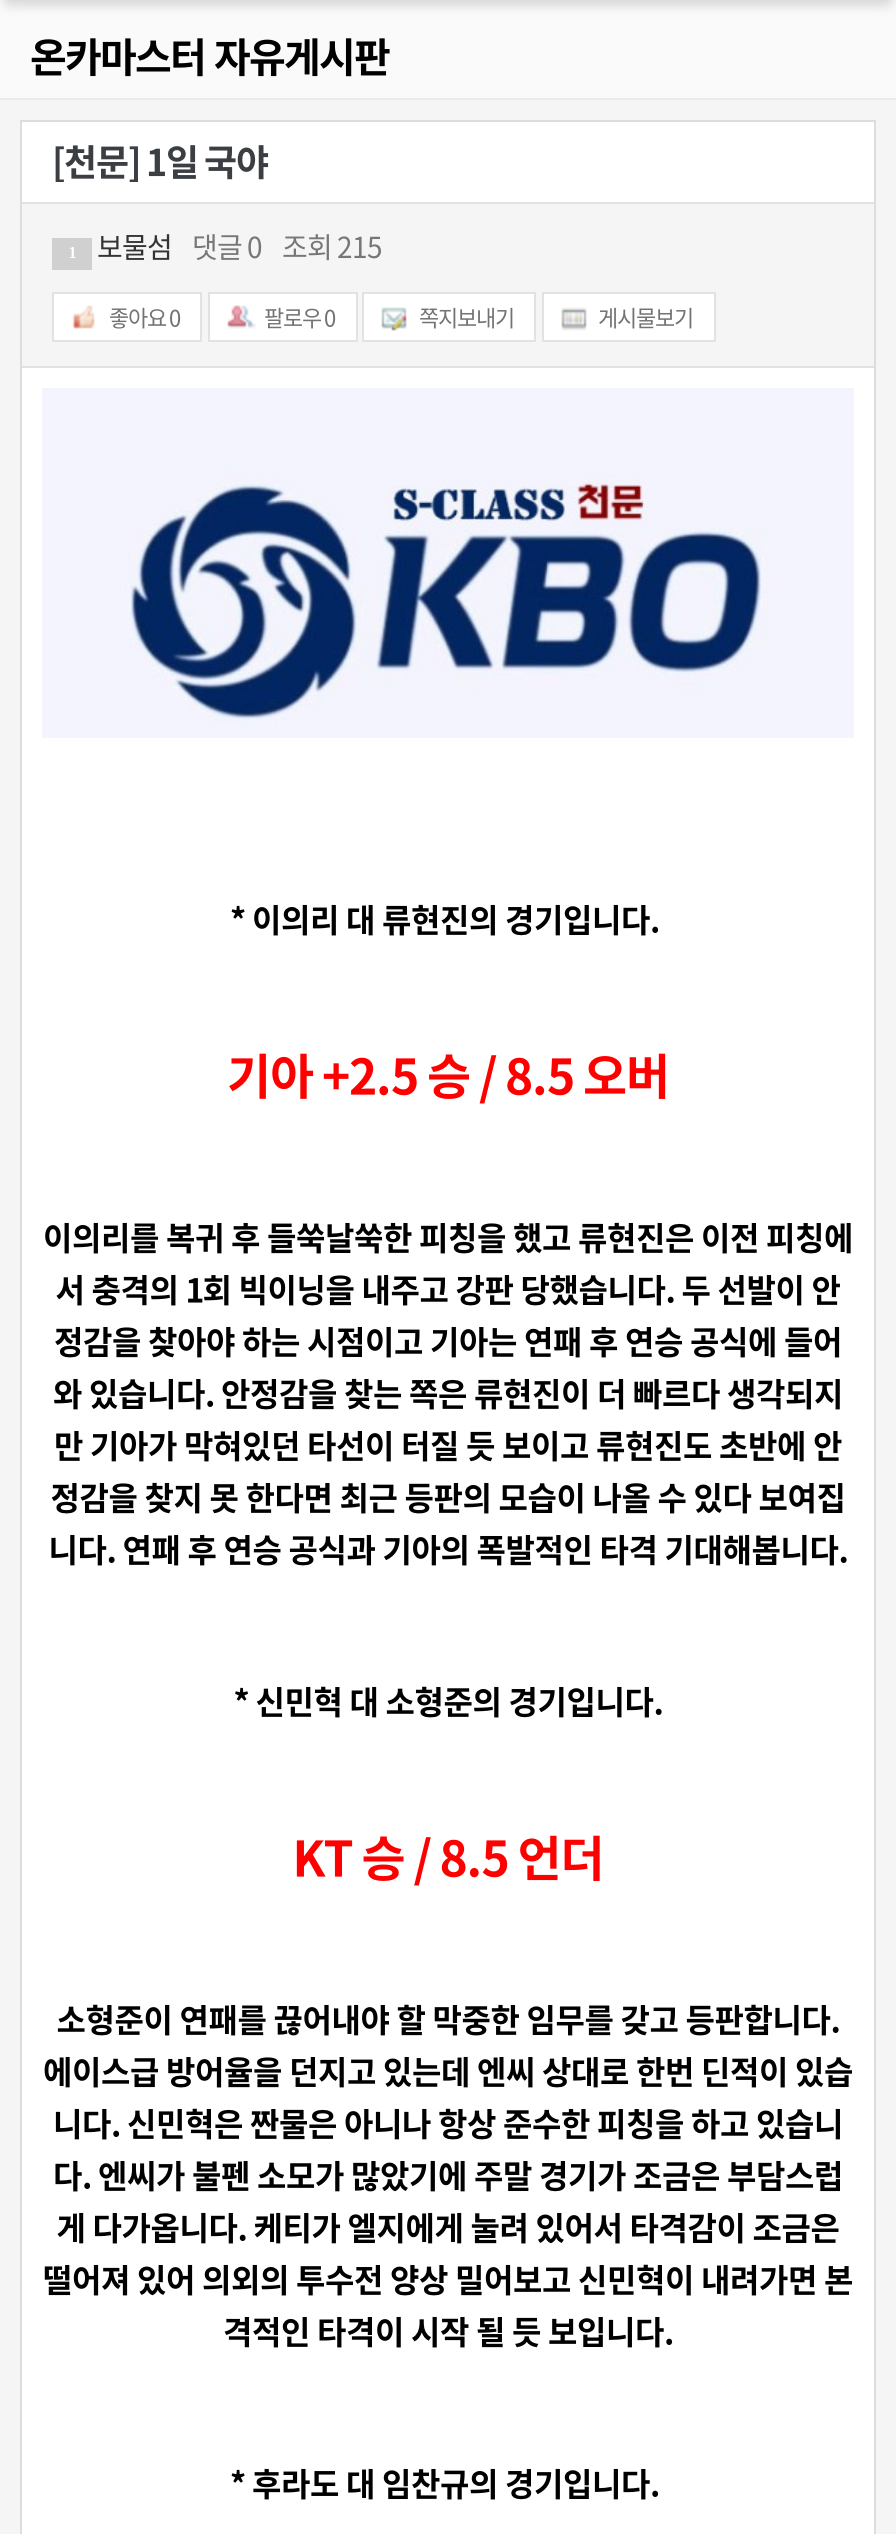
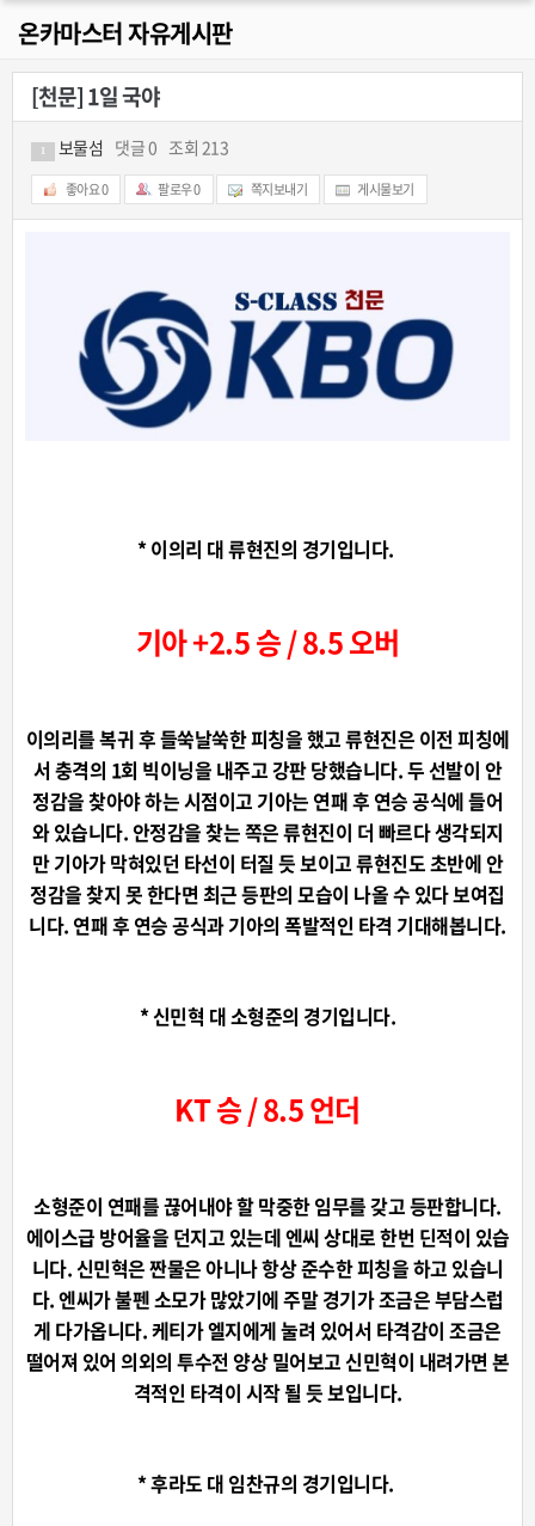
[92,226,382,266] 보물섬 댓글 0 조회 215 -> [55,135,228,159] 보물섬 댓글 0 조회 213

